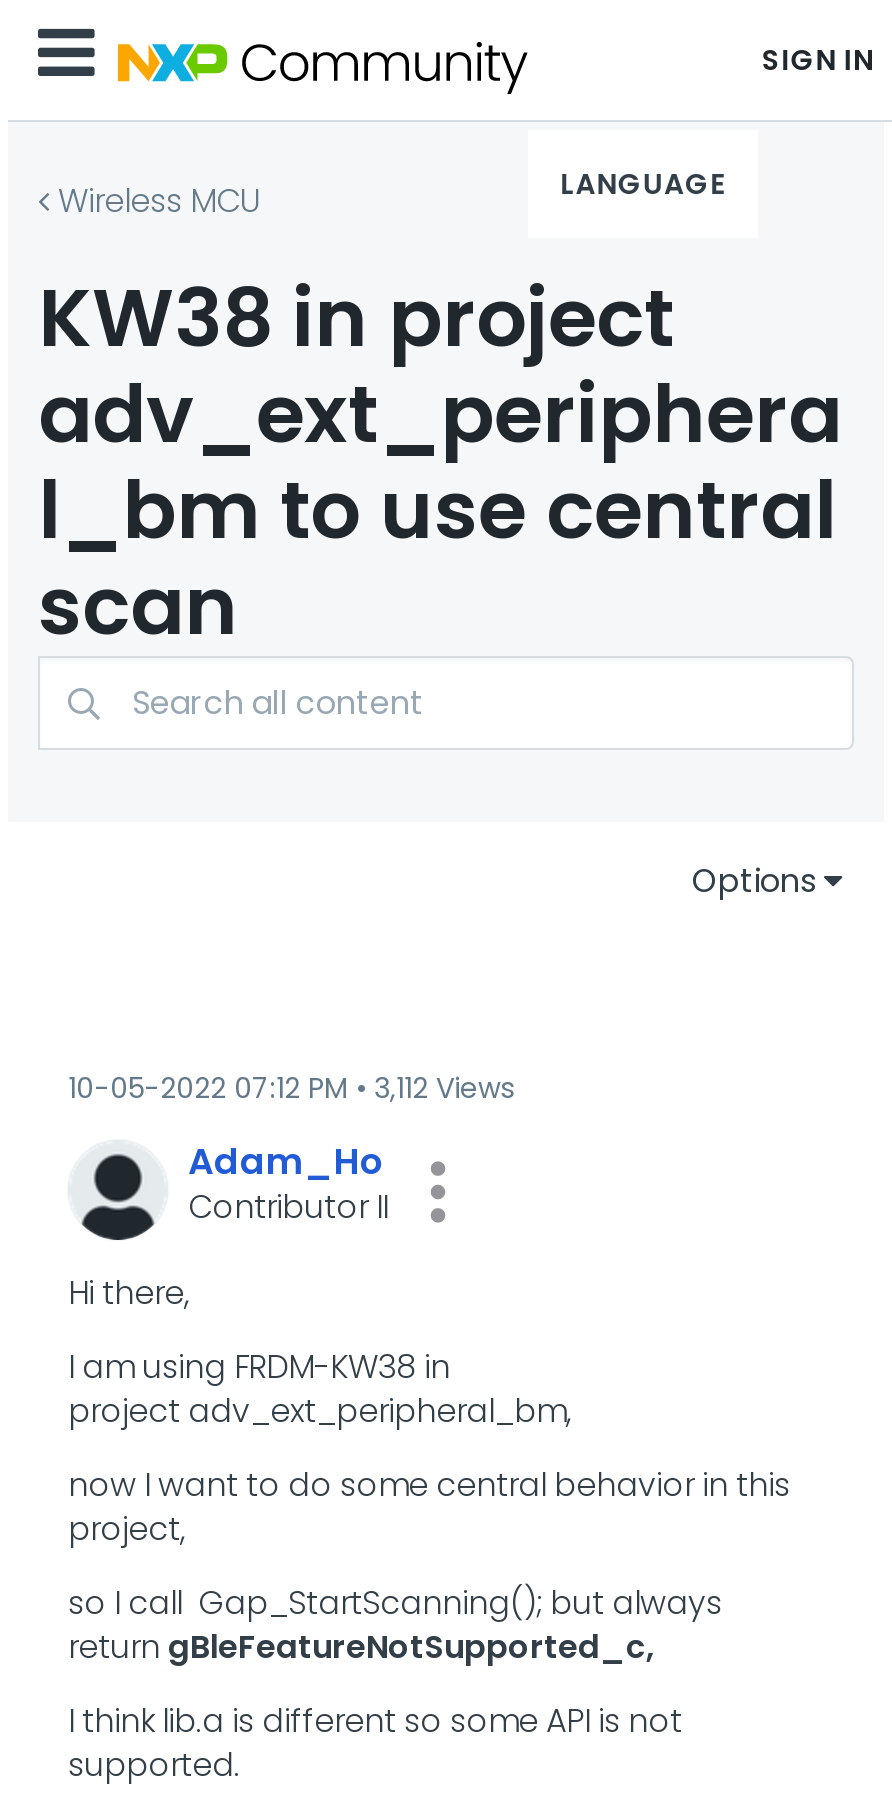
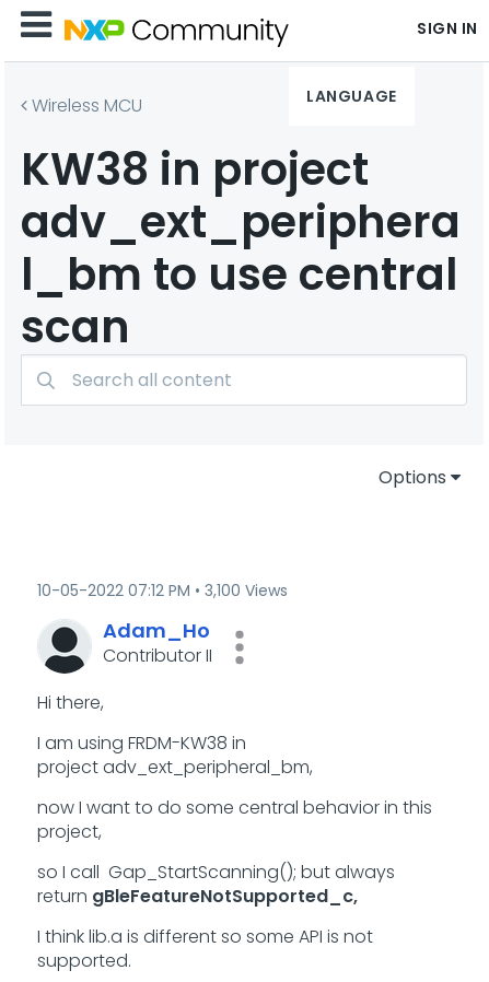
[68,1068,514,1108] 10-05-2022 07:12 PM 3,112 Views -> [37,580,288,601] 10-05-2022 07:12 PM 3,100 Views

